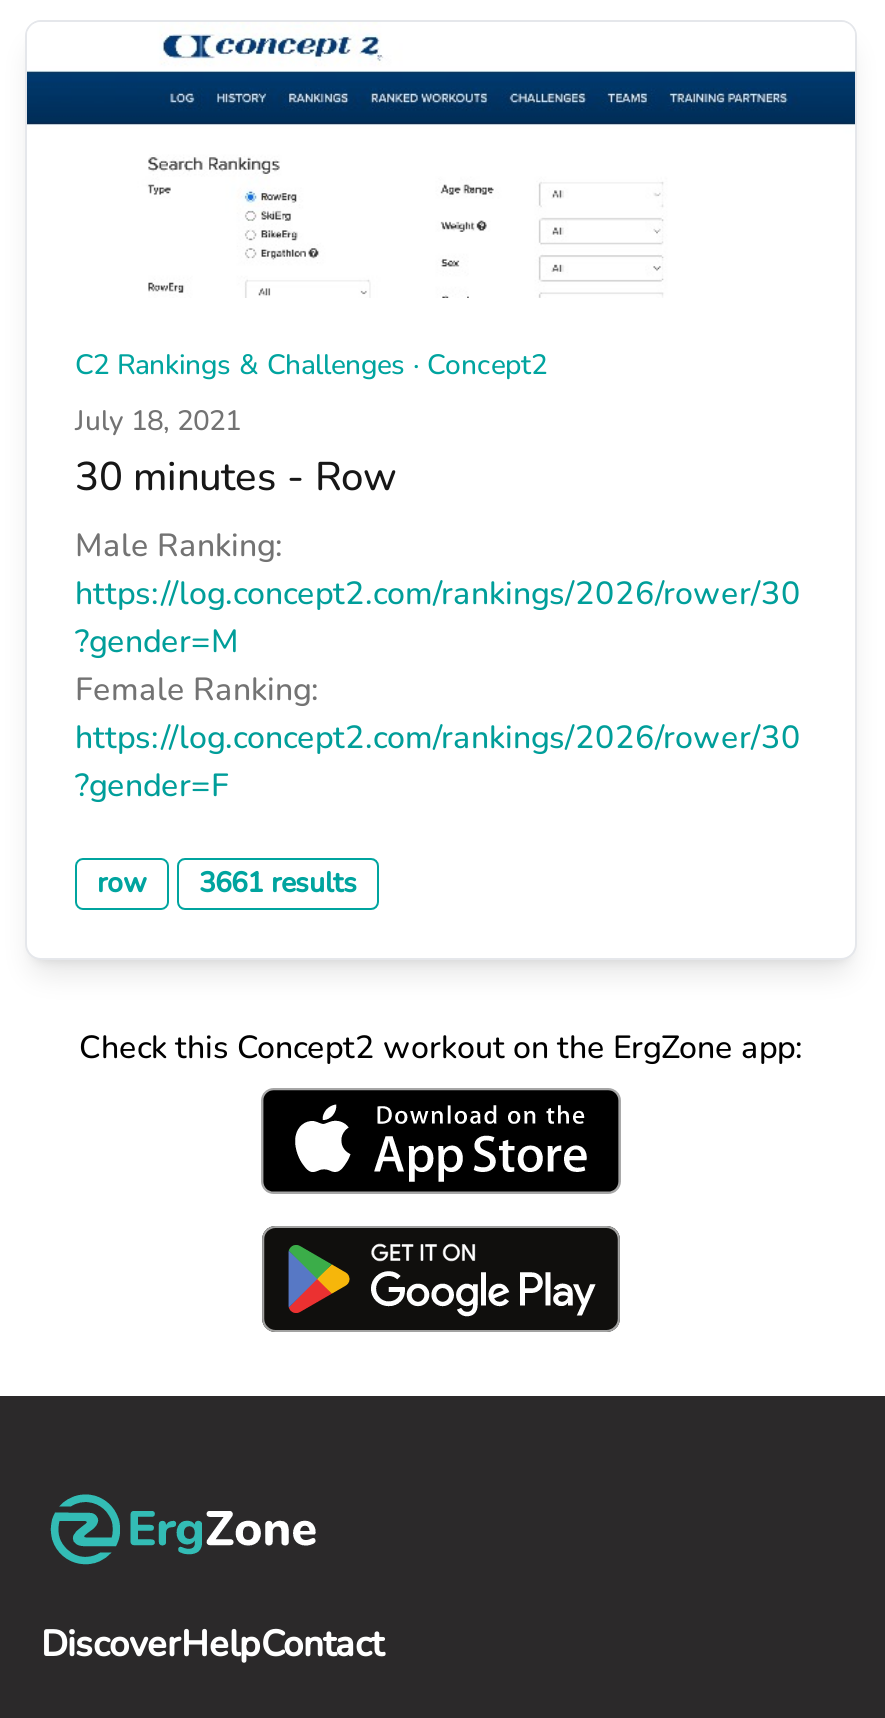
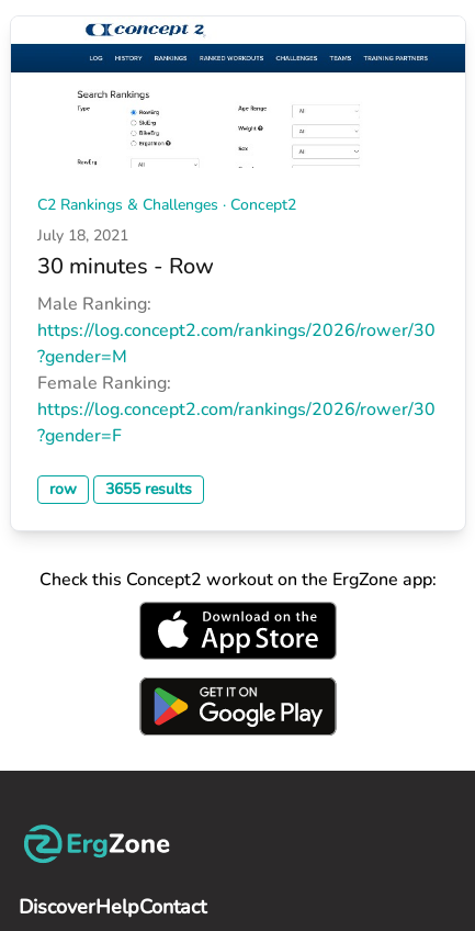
[97,864,357,902] row 3661 results -> [49,479,192,500] row 3655 results

